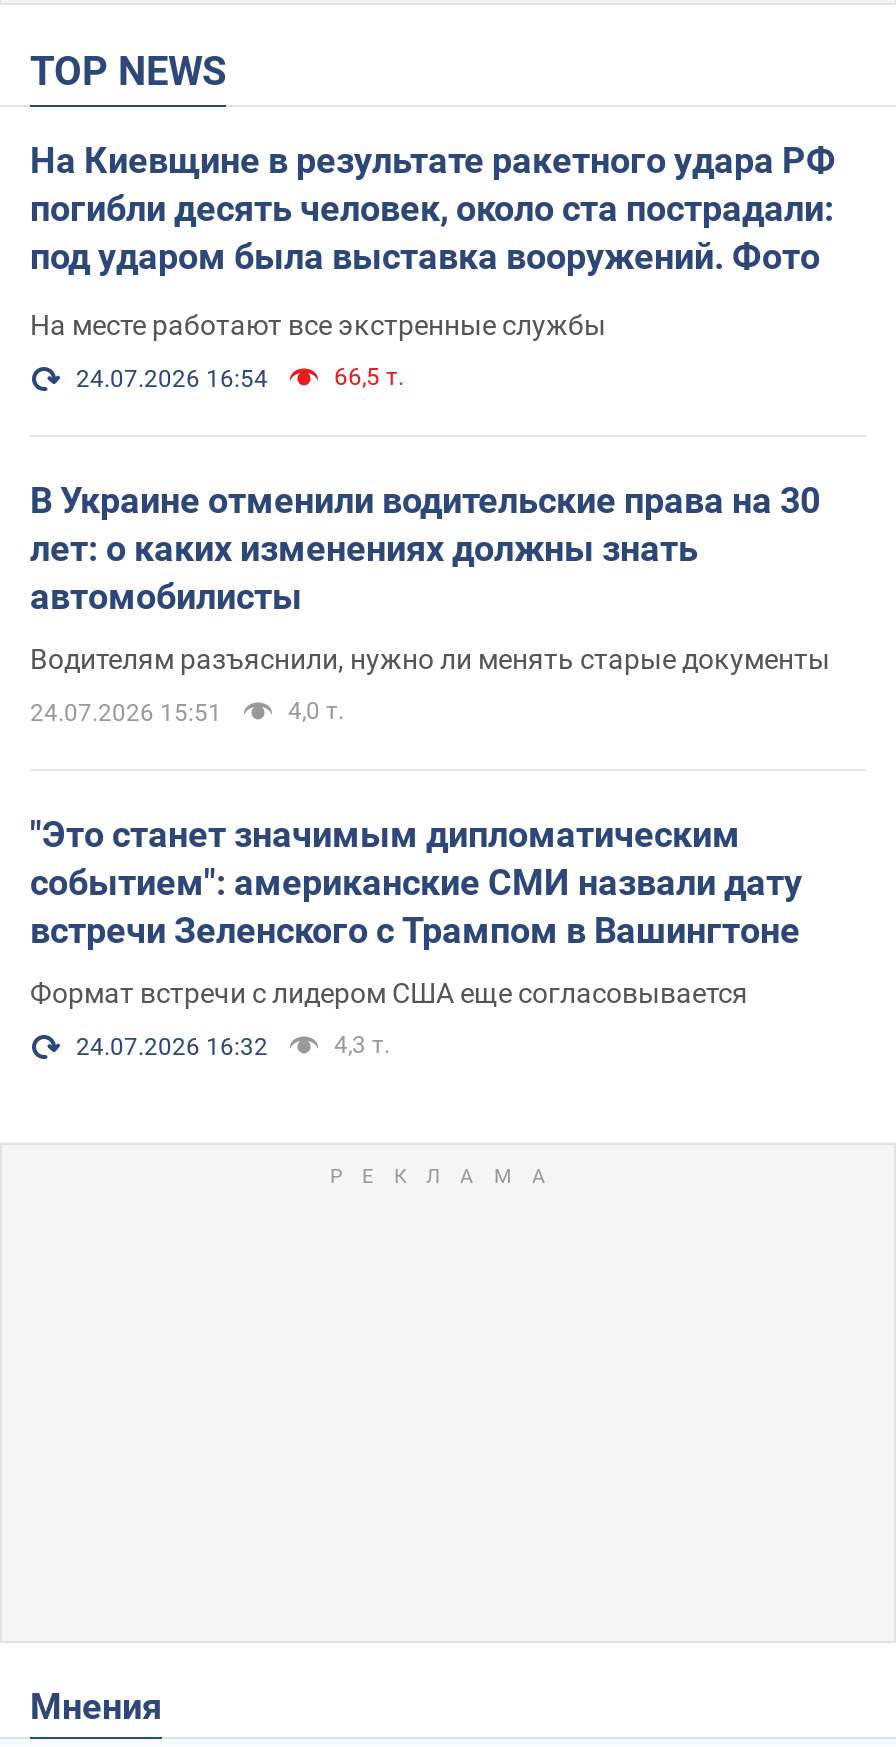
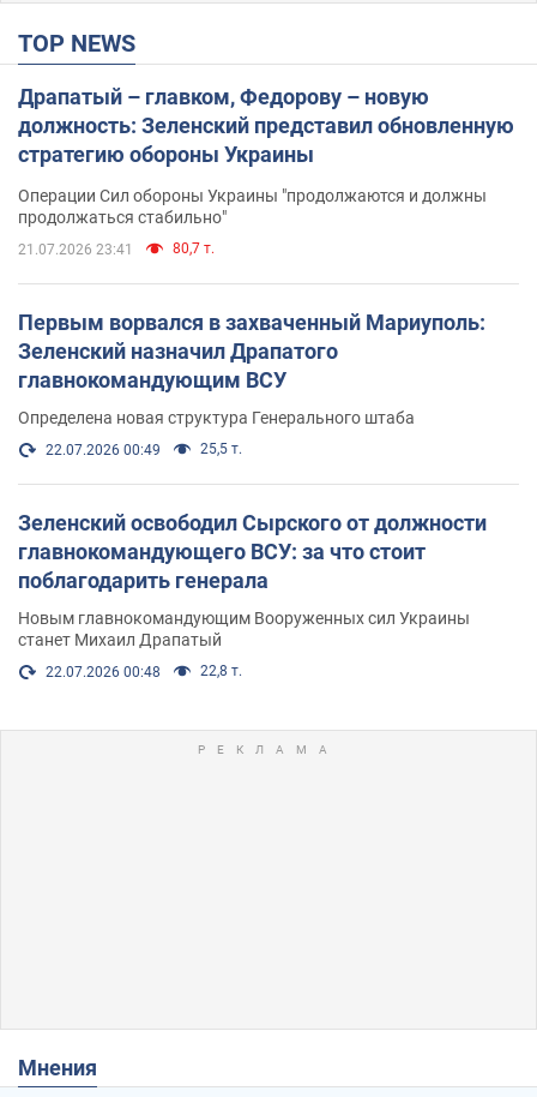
[30,138,836,276] На Киевщине в результате ракетного удара РФ | погибли десять человек, около ста пострадали: | под ударом была выставка вооружений. Фото -> [18,84,514,166] Драпатый – главком, Федорову – новую | должность: Зеленский представил обновленную | стратегию обороны Украины
[30,308,606,340] На месте работают все экстренные службы -> [18,186,487,226] Операции Сил обороны Украины "продолжаются и должны | продолжаться стабильно"
[76,362,404,392] 24.07.2026 16:54 | 66,5 т. -> [18,240,215,258] 21.07.2026 23:41 | 80,7 т.
[30,478,820,616] В Украине отменили водительские права на 30 | лет: о каких изменениях должны знать | автомобилисты -> [18,309,485,392] Первым ворвался в захваченный Мариуполь: | Зеленский назначил Драпатого | главнокомандующим ВСУ
[30,642,830,674] Водителям разъяснили, нужно ли менять старые документы -> [18,408,415,427] Определена новая структура Генерального штаба
[30,696,344,726] 24.07.2026 15:51 | 4,0 т. -> [46,440,242,458] 22.07.2026 00:49 | 25,5 т.
[30,812,802,950] "Это станет значимым дипломатическим | событием": американские СМИ назвали дату | встречи Зеленского с Трампом в Вашингтоне -> [18,510,487,593] Зеленский освободил Сырского от должности | главнокомандующего ВСУ: за что стоит | поблагодарить генерала
[30,976,748,1008] Формат встречи с лидером США еще согласовывается -> [18,608,470,649] Новым главнокомандующим Вооруженных сил Украины | станет Михаил Драпатый
[76,1030,390,1060] 24.07.2026 16:32 | 4,3 т. -> [46,662,242,680] 22.07.2026 00:48 | 22,8 т.

